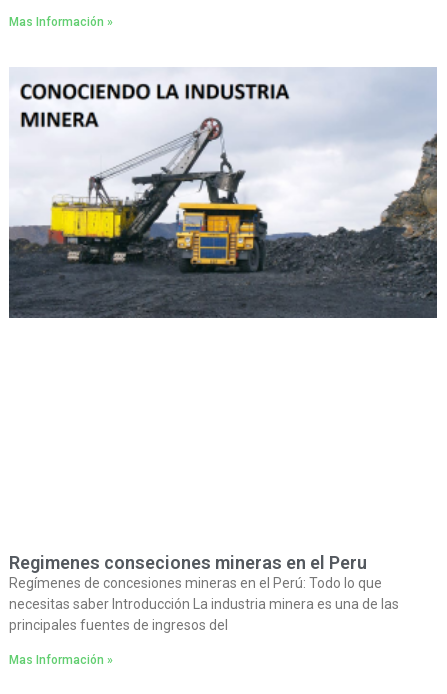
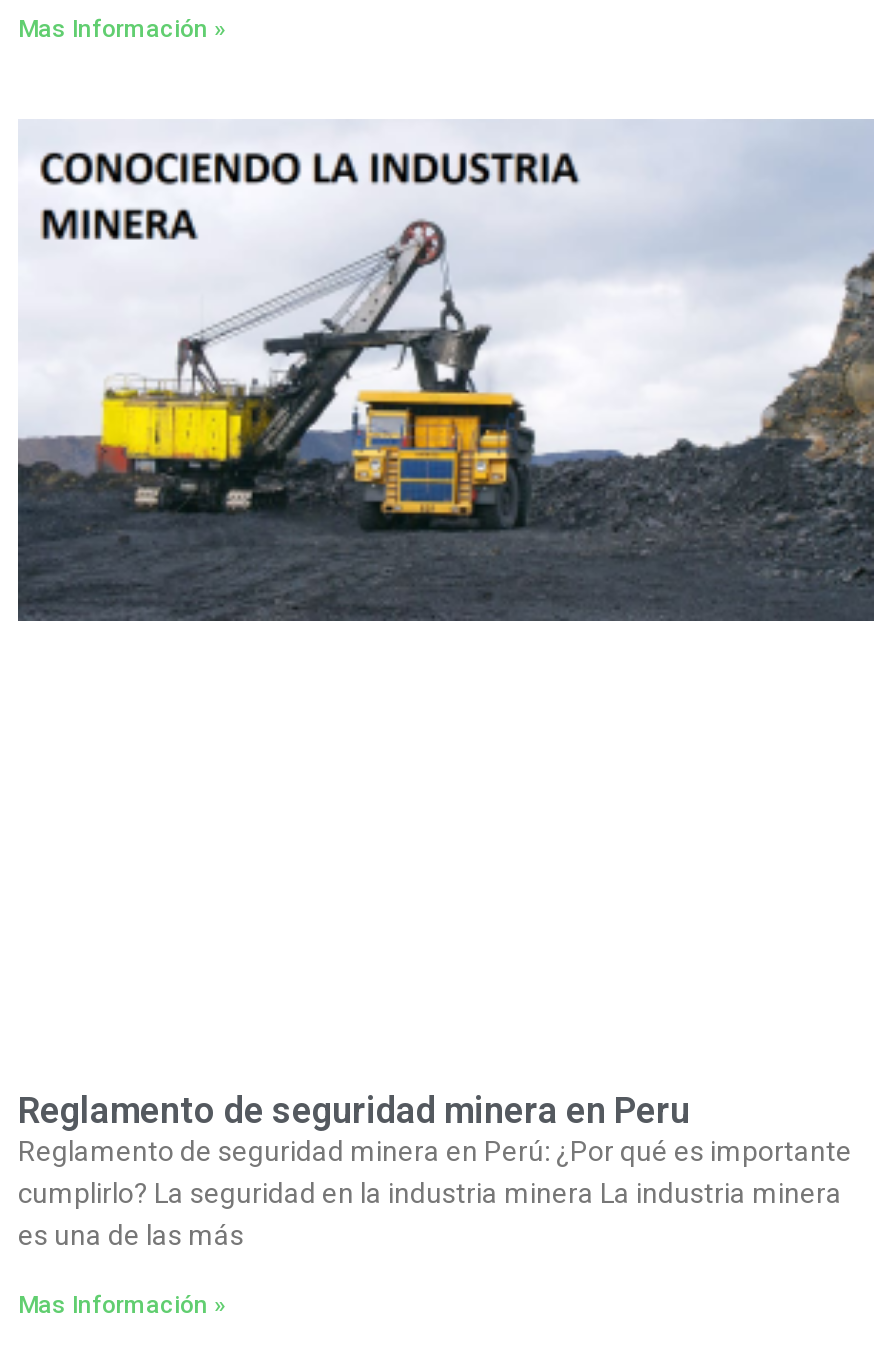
[9,552,399,633] Regimenes conseciones mineras en el Peru | Regímenes de concesiones mineras en el Perú: Todo lo que | necesitas saber Introducción La industria minera es una de las | principales fuentes de ingresos del -> [18,1089,852,1251] Reglamento de seguridad minera en Peru | Reglamento de seguridad minera en Perú: ¿Por qué es importante | cumplirlo? La seguridad en la industria minera La industria minera | es una de las más

